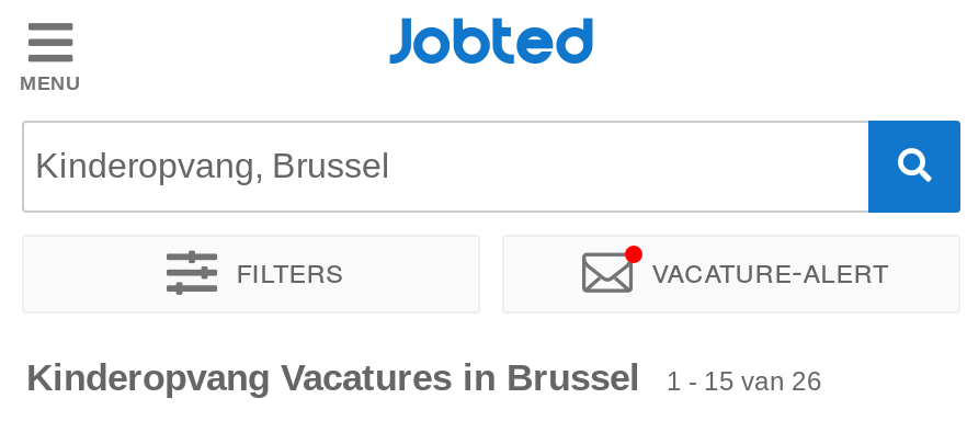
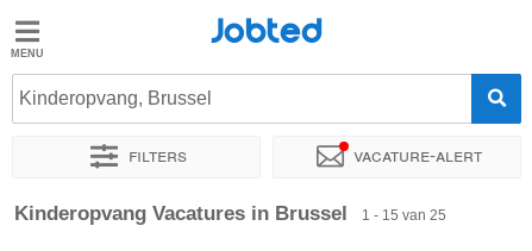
[667,366,822,397] 1 - 15 van 26 -> [362,207,446,224] 1 - 15 van 25

